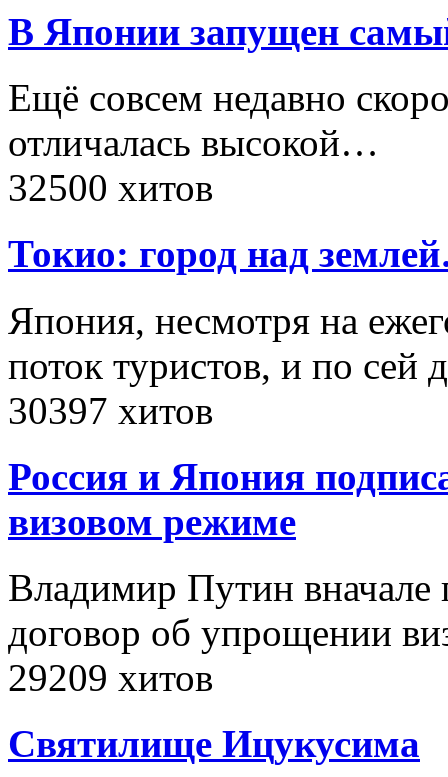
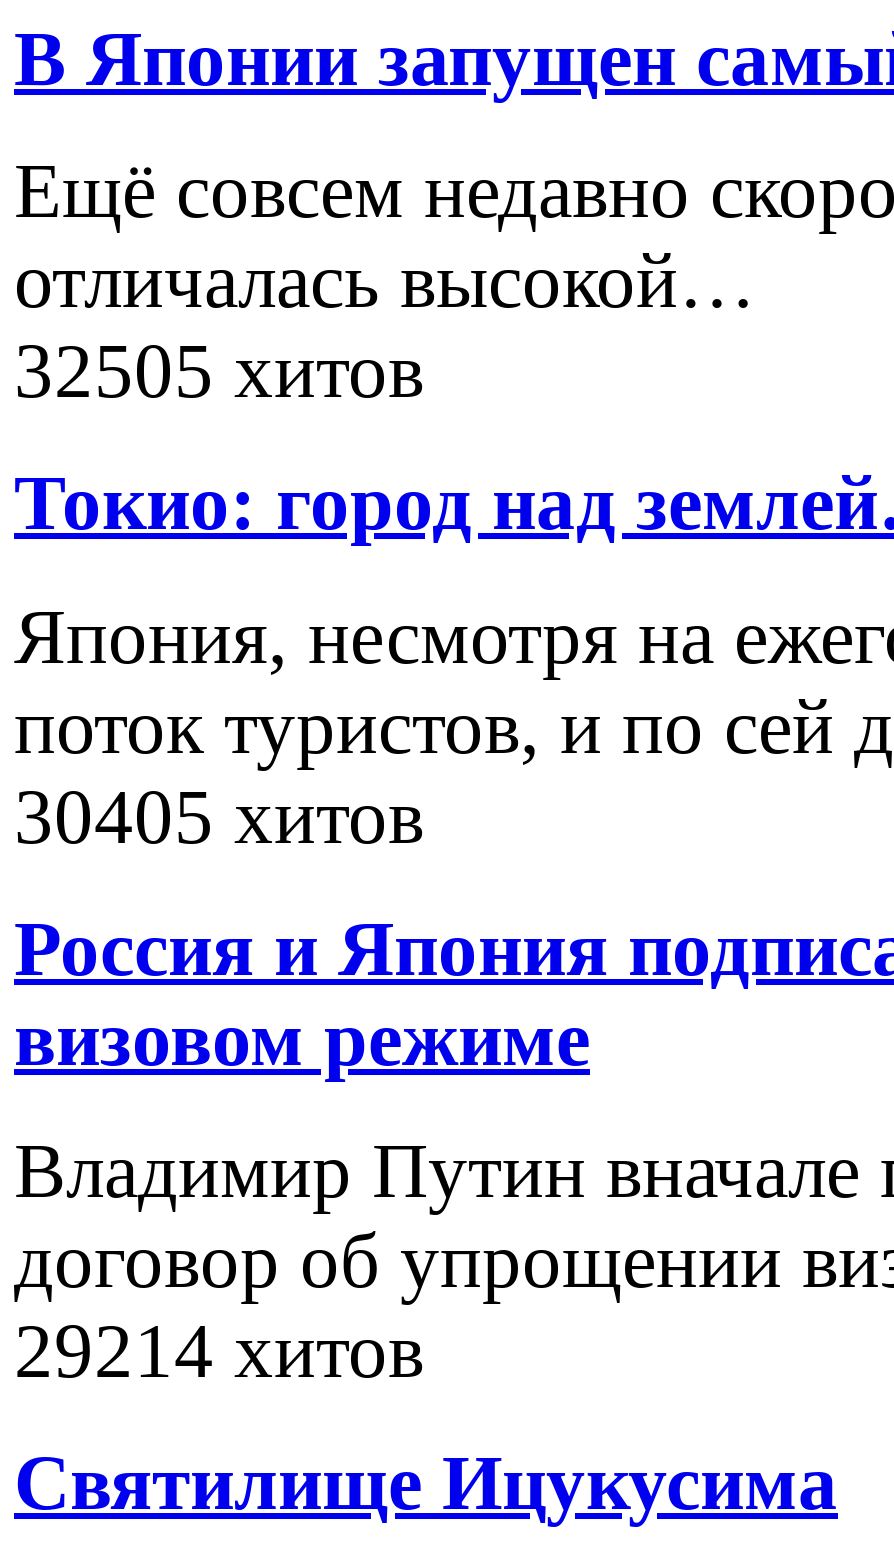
[8,166,213,209] 32500 хитов -> [14,327,424,413] 32505 хитов
[8,389,213,432] 30397 хитов -> [14,772,424,858] 30405 хитов
[8,656,213,699] 29209 хитов -> [14,1307,424,1393] 29214 хитов

